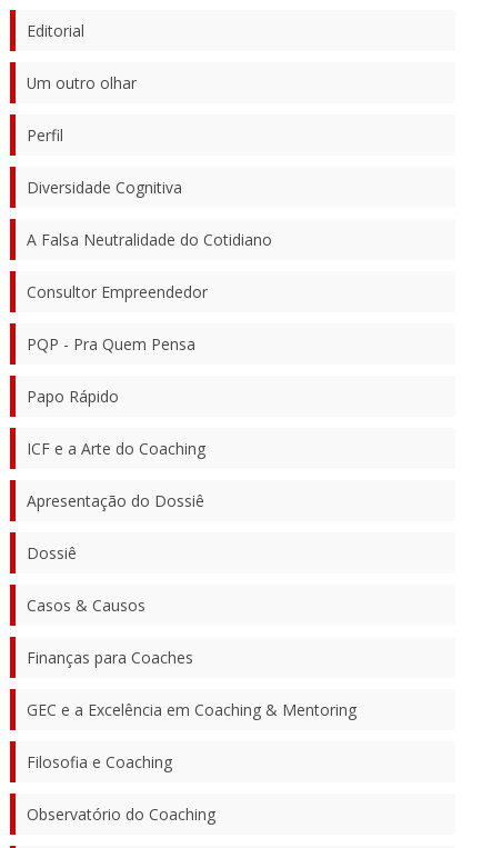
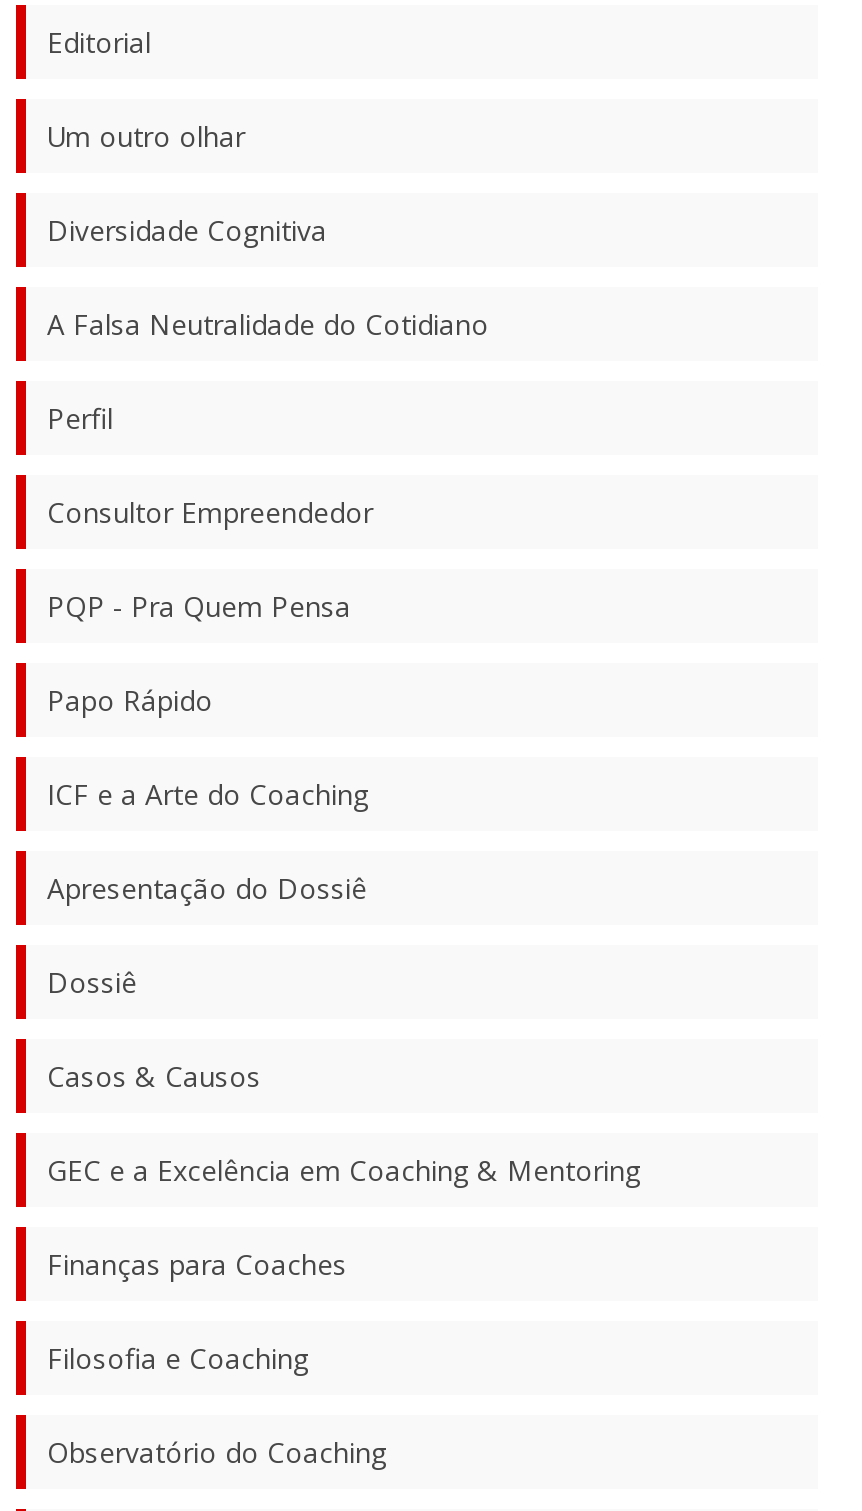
moved [27,124,64,145] -> [47,398,113,436]: Perfil
moved [27,176,273,250] -> [47,210,489,342]: Diversidade Cognitiva | A Falsa Neutralidade do Cotidiano
moved [27,646,194,668] -> [47,1244,347,1282]: Finanças para Coaches
moved [27,699,357,720] -> [47,1150,641,1188]: GEC e a Excelência em Coaching & Mentoring

